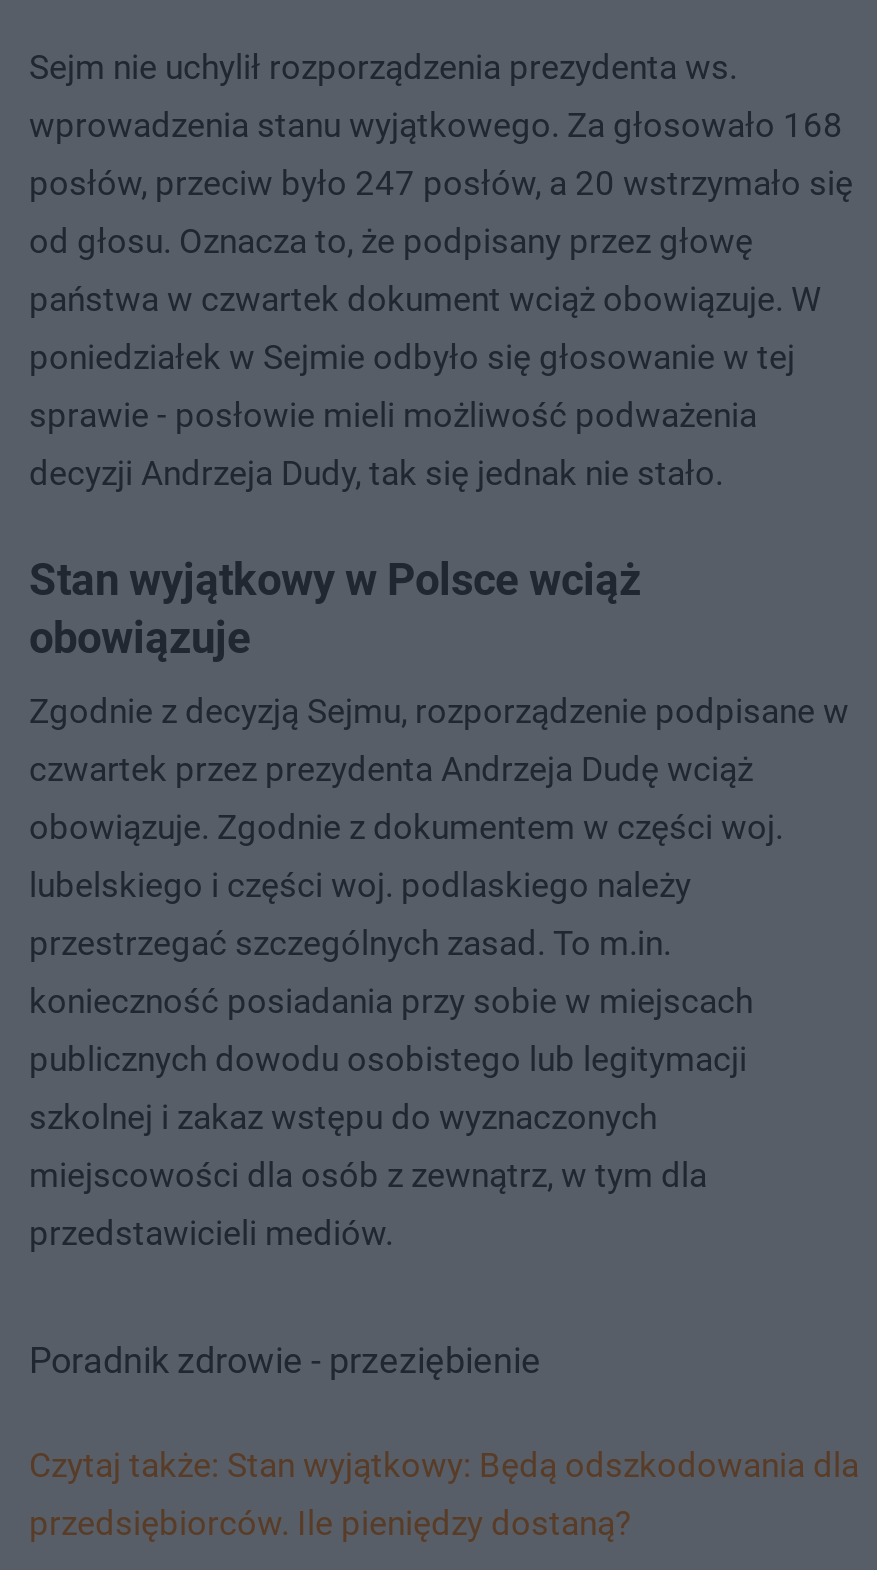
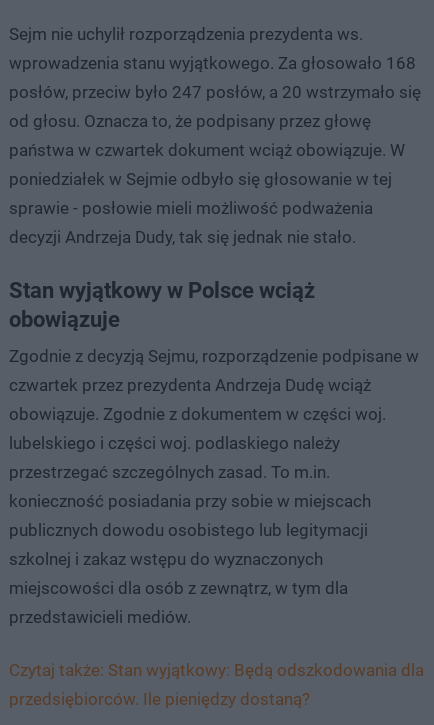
[29,1339,541,1381] Poradnik zdrowie - przeziębienie -> none

